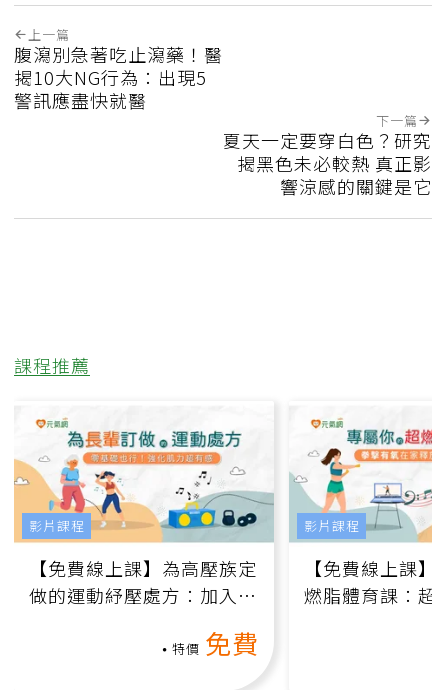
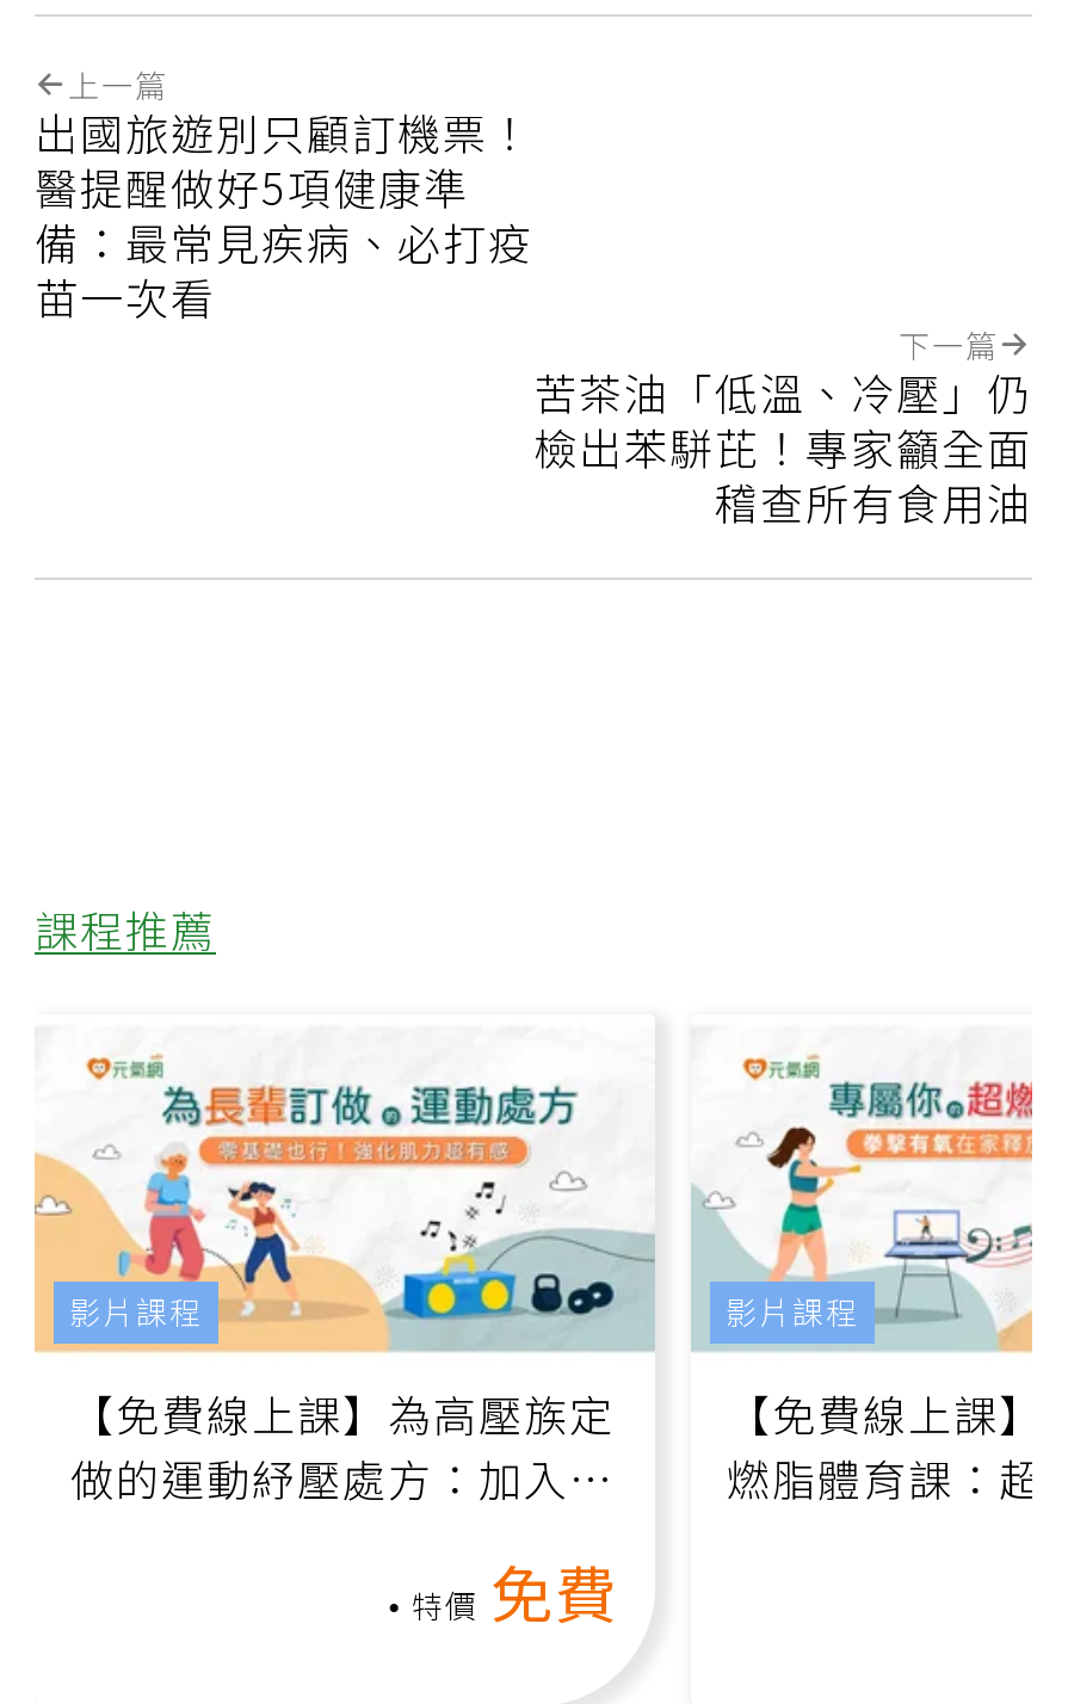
[14,41,223,113] 腹瀉別急著吃止瀉藥！醫 | 揭10大NG行為：出現5 | 警訊應盡快就醫 -> [35,100,533,327] 出國旅遊別只顧訂機票！ | 醫提醒做好5項健康準 | 備：最常見疾病、必打疫 | 苗一次看
[223,127,432,199] 夏天一定要穿白色？研究 | 揭黑色未必較熱 真正影 | 響涼感的關鍵是它 -> [533,360,1032,532] 苦茶油「低溫、冷壓」仍 | 檢出苯駢芘！專家籲全面 | 稽查所有食用油

